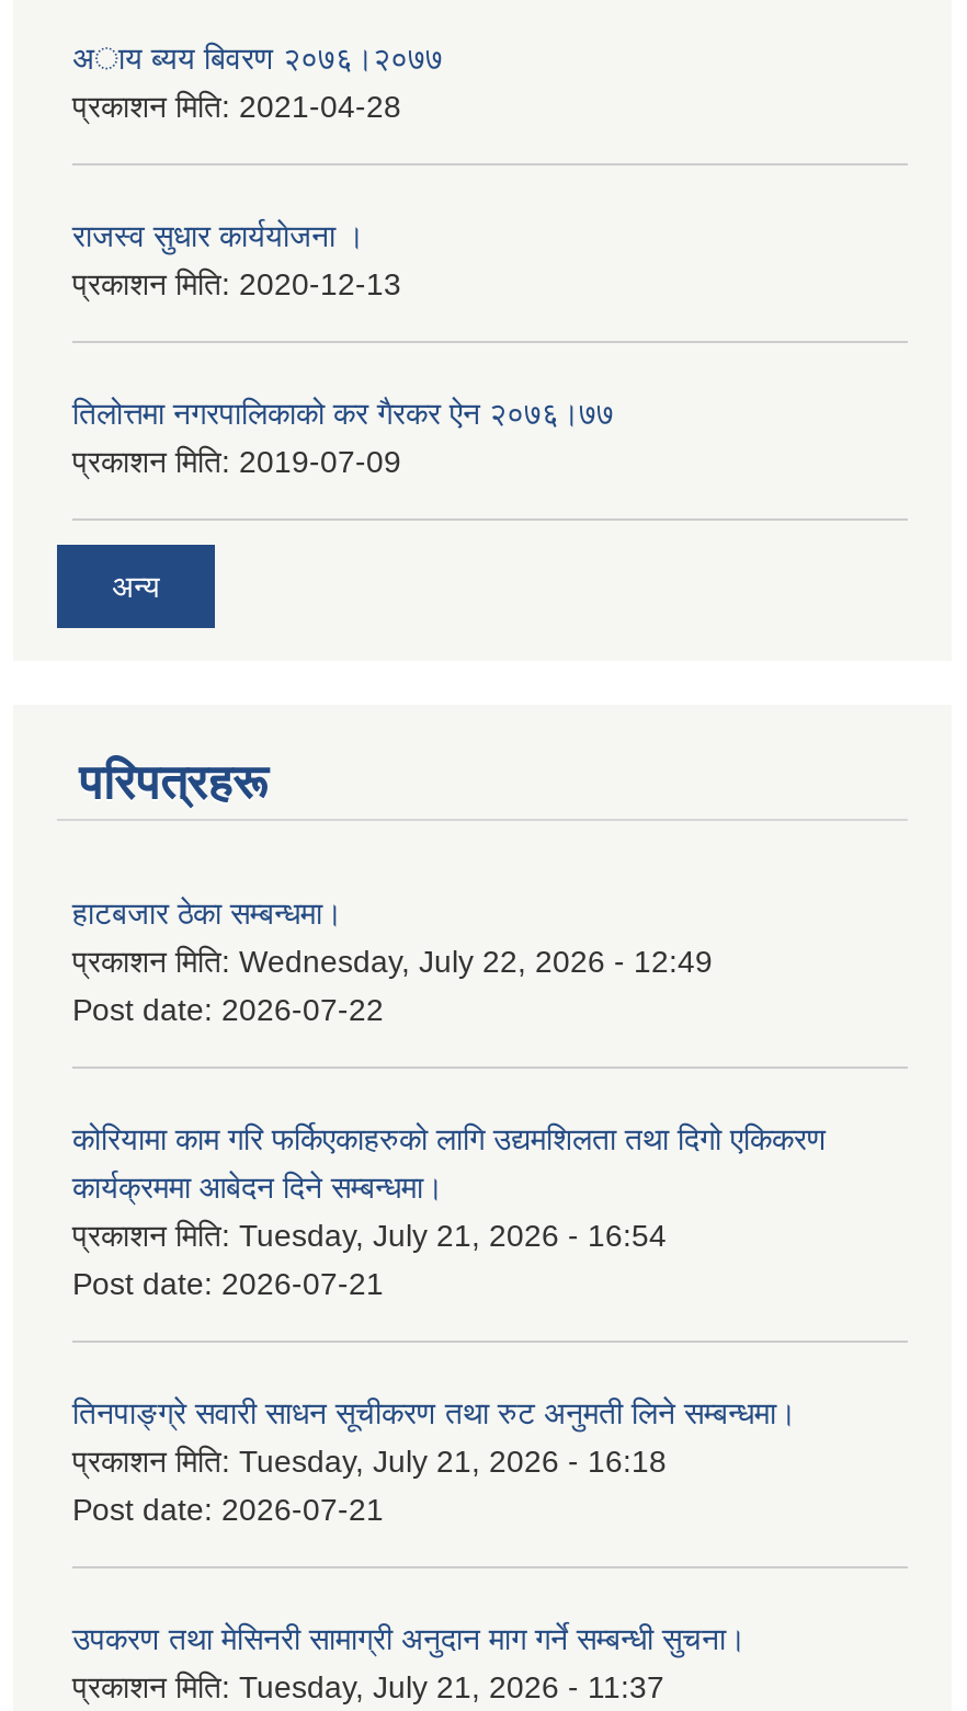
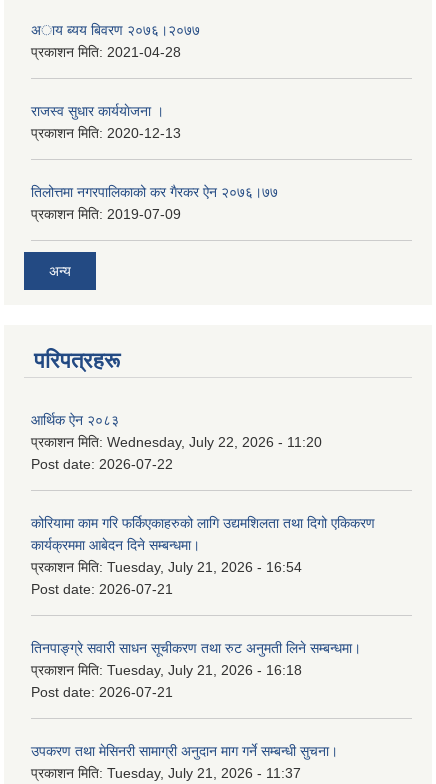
[72,895,713,978] हाटबजार ठेका सम्बन्धमा। | प्रकाशन मिति: Wednesday, July 22, 2026 - 12:49 -> [31,412,322,450] आर्थिक ऐन २०८३ | प्रकाशन मिति: Wednesday, July 22, 2026 - 11:20

